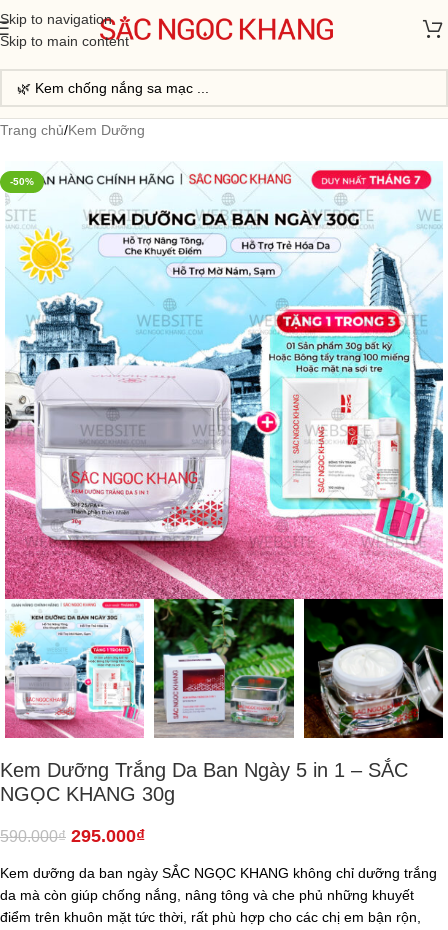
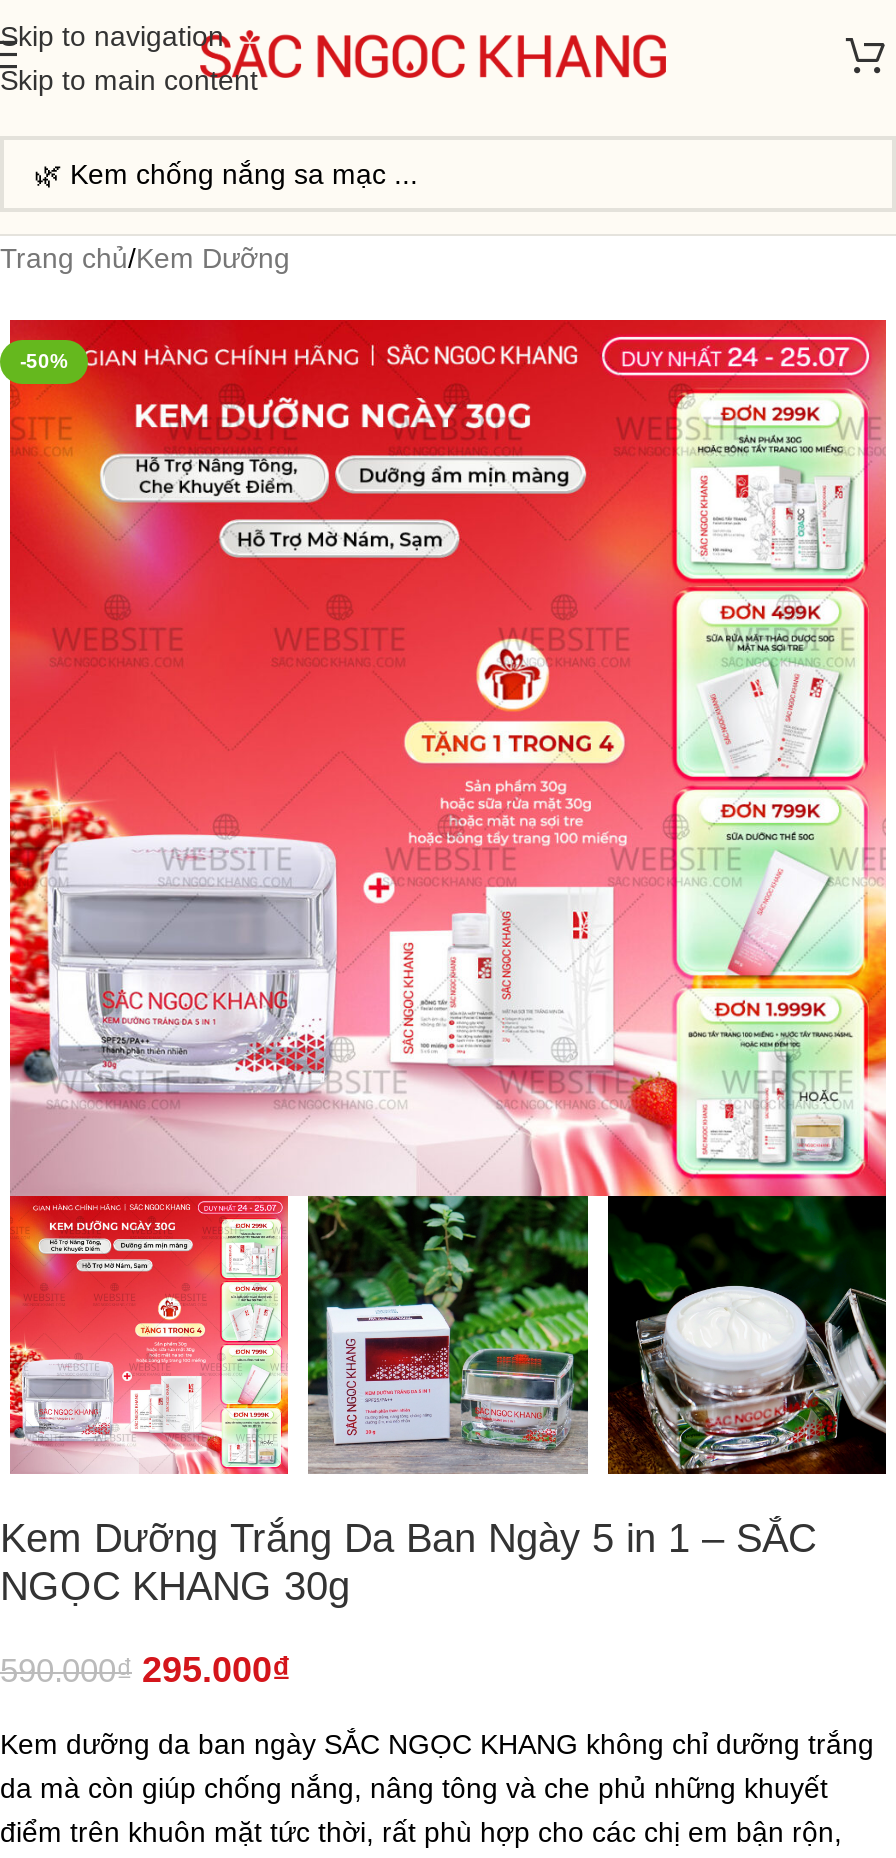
[4,161,444,738] [image] -> [8,318,888,1474] [image]

